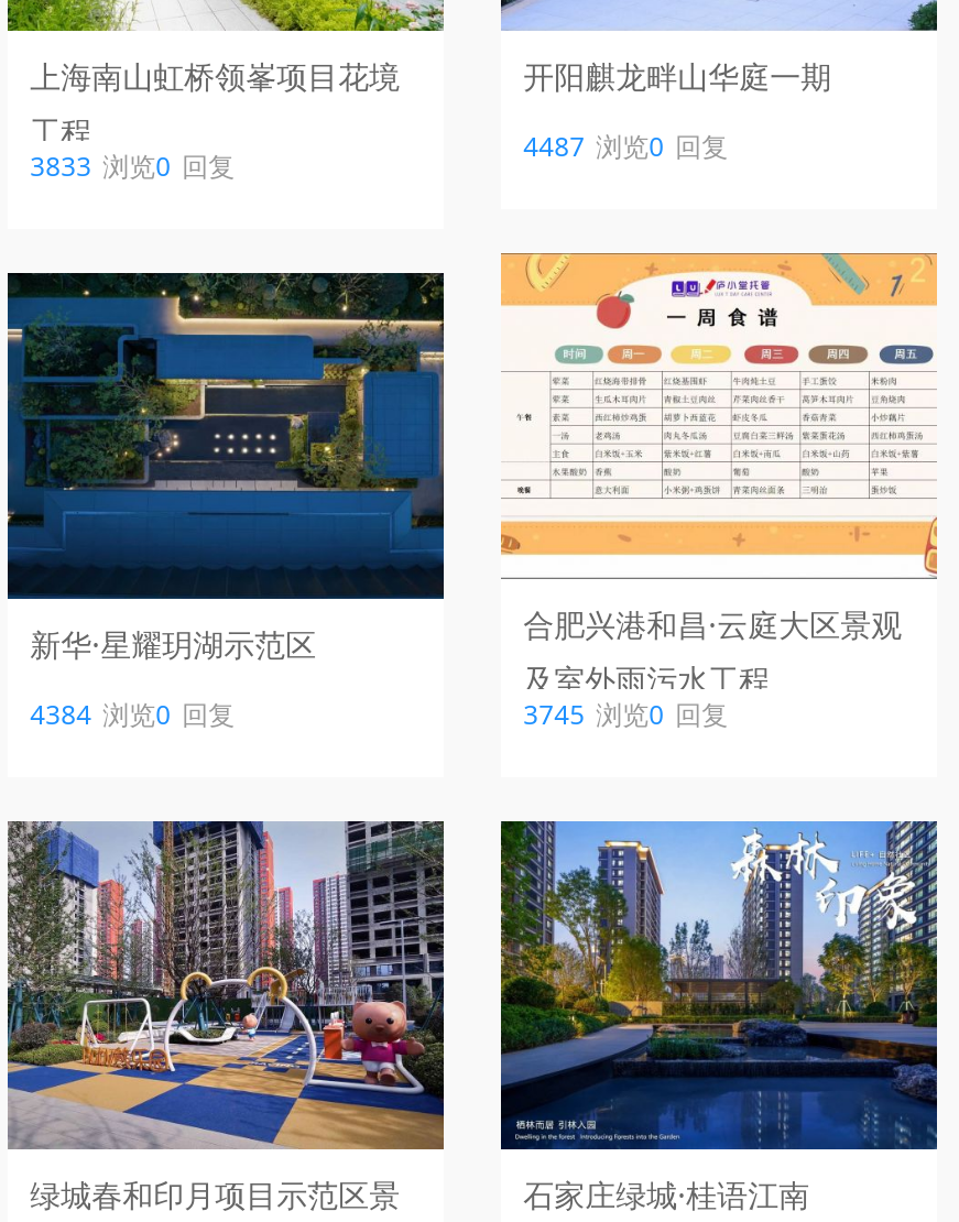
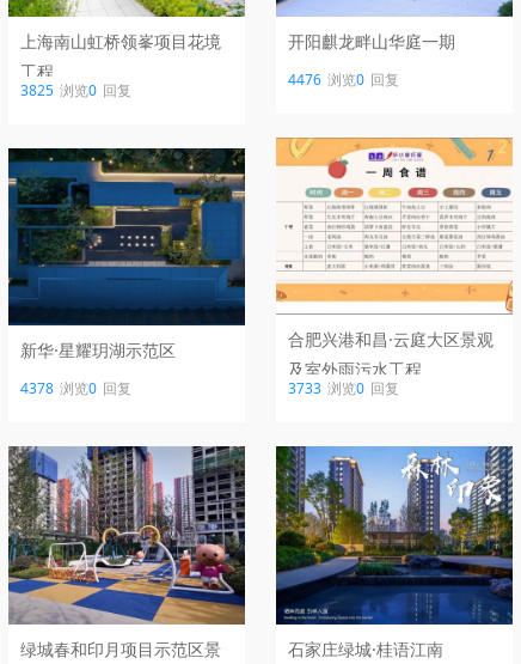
[523,127,728,165] 4487 浏览0 回复 -> [288,69,399,89] 4476 浏览0 回复
[30,147,235,185] 3833 浏览0 回复 -> [20,80,132,100] 3825 浏览0 回复
[30,696,235,734] 4384 浏览0 回复 -> [20,378,132,399] 4378 浏览0 回复
[523,696,728,734] 3745 浏览0 回复 -> [288,378,399,399] 3733 浏览0 回复

